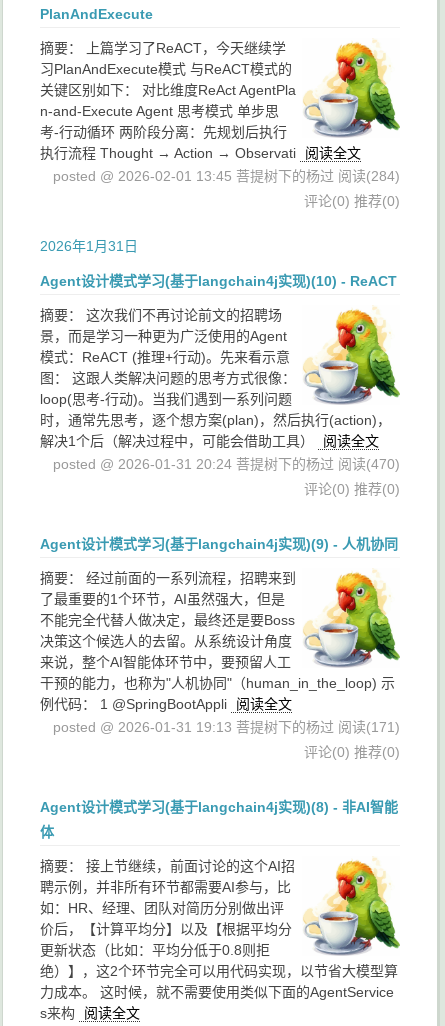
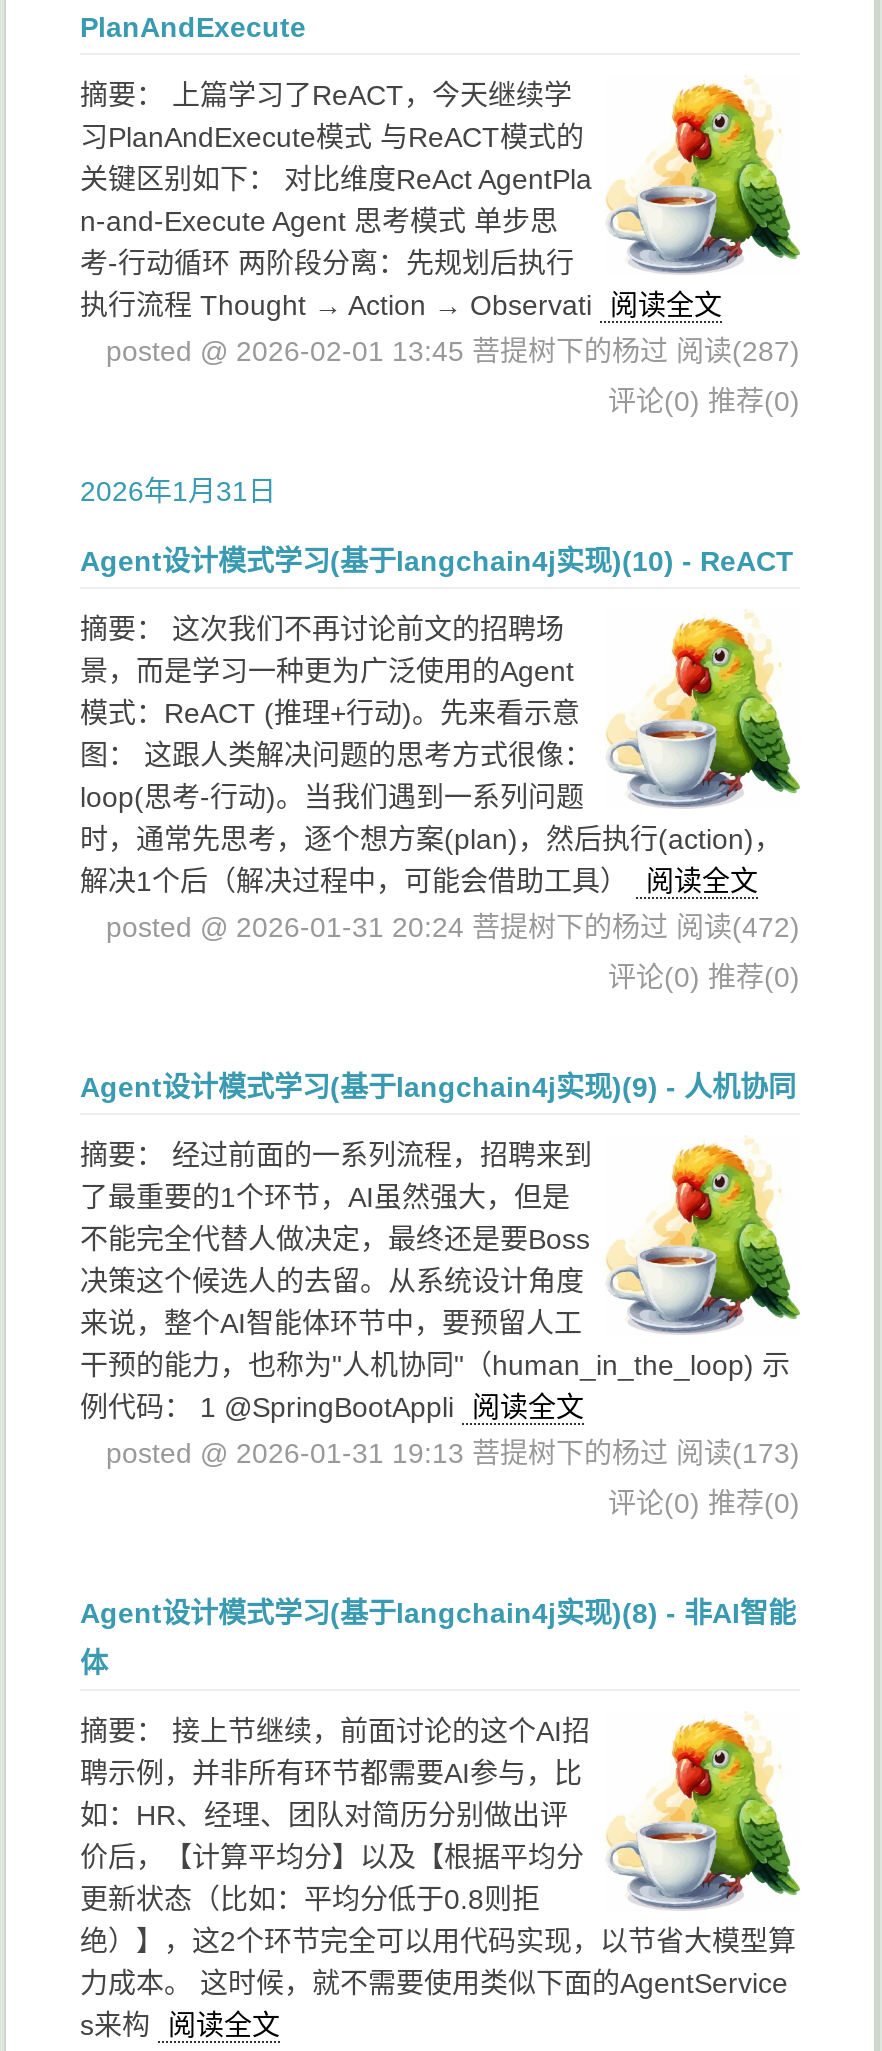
[53,168,400,184] posted @ 2026-02-01 13:45 菩提树下的杨过阅读(284) -> [106,335,800,367] posted @ 2026-02-01 13:45 菩提树下的杨过阅读(287)
[53,456,400,472] posted @ 2026-01-31 20:24 菩提树下的杨过阅读(470) -> [106,911,800,943] posted @ 2026-01-31 20:24 菩提树下的杨过阅读(472)
[53,719,400,735] posted @ 2026-01-31 19:13 菩提树下的杨过阅读(171) -> [106,1437,800,1469] posted @ 2026-01-31 19:13 菩提树下的杨过阅读(173)

